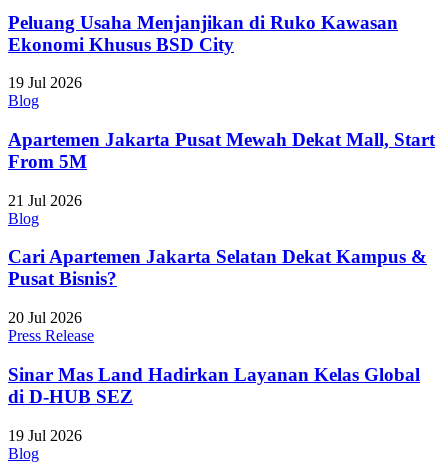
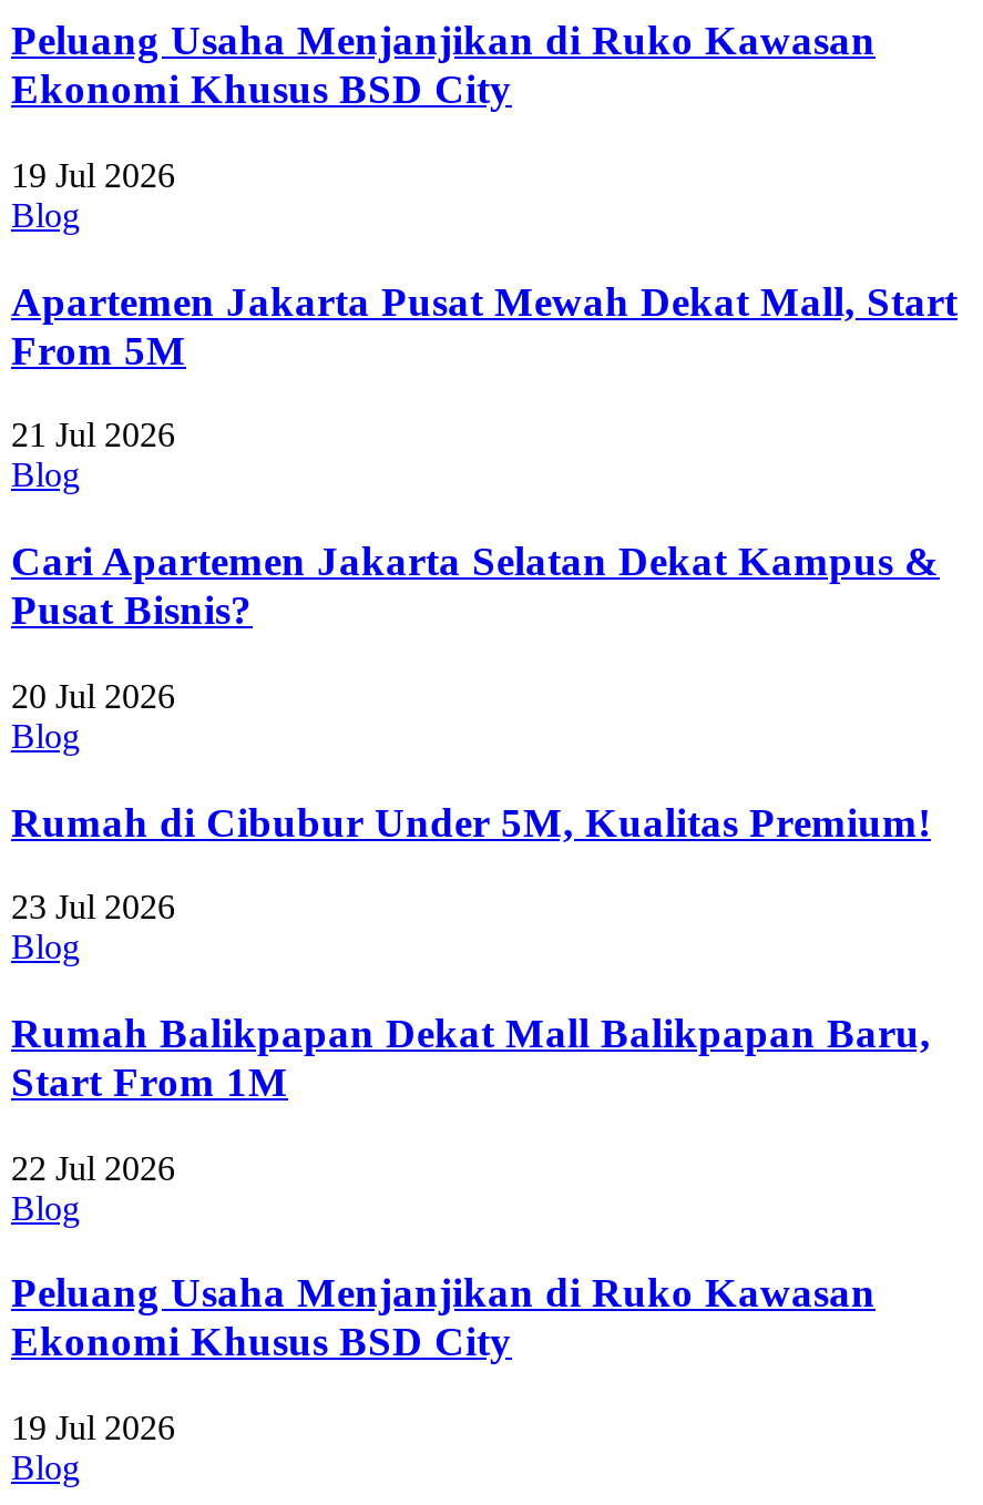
[8,327,420,407] Press Release | Sinar Mas Land Hadirkan Layanan Kelas Global | di D-HUB SEZ -> [11,716,931,1365] Blog | Rumah di Cibubur Under 5M, Kualitas Premium! | 23 Jul 2026 | Blog | Rumah Balikpapan Dekat Mall Balikpapan Baru, | Start From 1M | 22 Jul 2026 | Blog | Peluang Usaha Menjanjikan di Ruko Kawasan | Ekonomi Khusus BSD City

